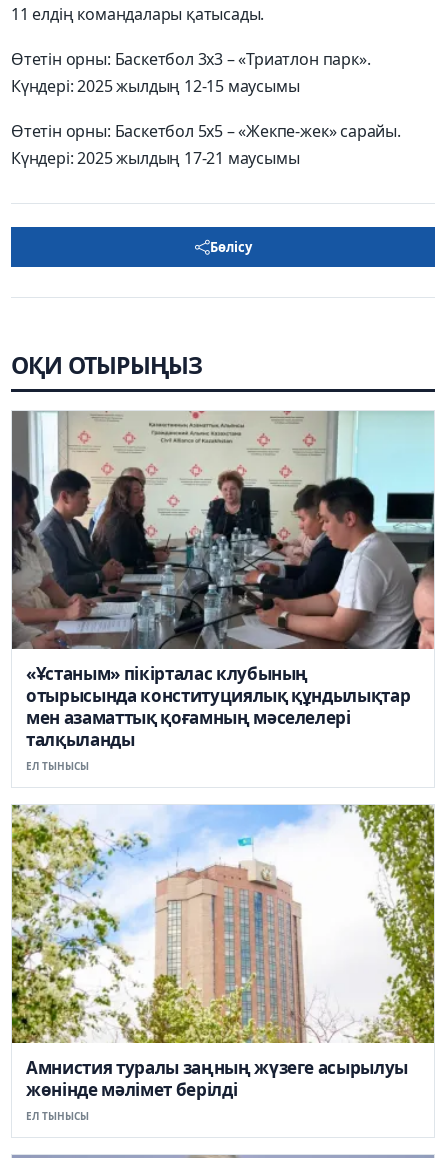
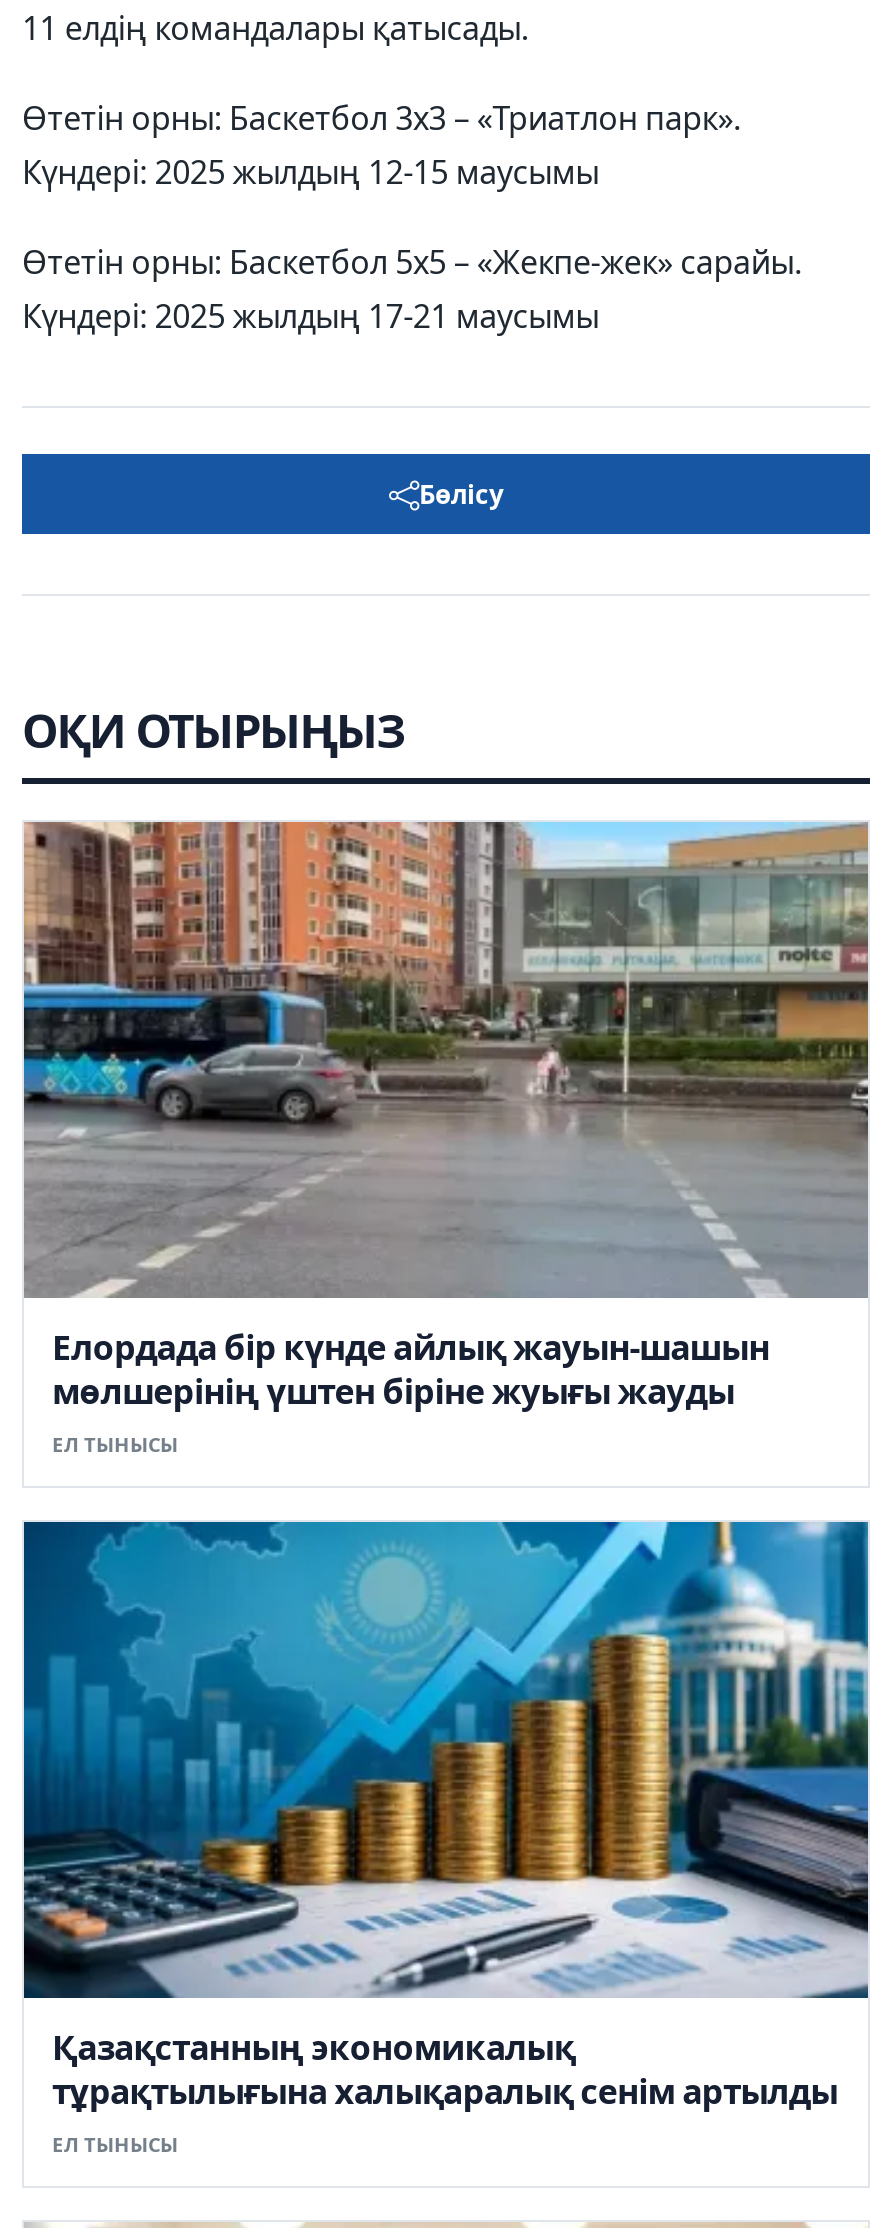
[11,410,434,751] [image] | «Ұстаным» пікірталас клубының | отырысында конституциялық құндылықтар | мен азаматтық қоғамның мәселелері | талқыланды -> [22,820,870,1414] [image] | Елордада бір күнде айлық жауын-шашын | мөлшерінің үштен біріне жуығы жауды
[11,804,435,1101] [image] | Амнистия туралы заңның жүзеге асырылуы | жөнінде мәлімет берілді -> [22,1520,870,2114] [image] | Қазақстанның экономикалық | тұрақтылығына халықаралық сенім артылды

